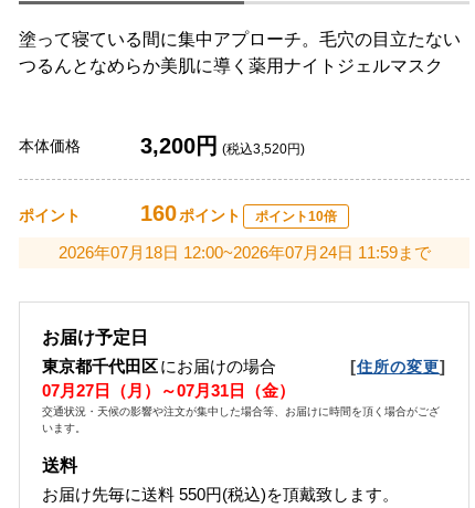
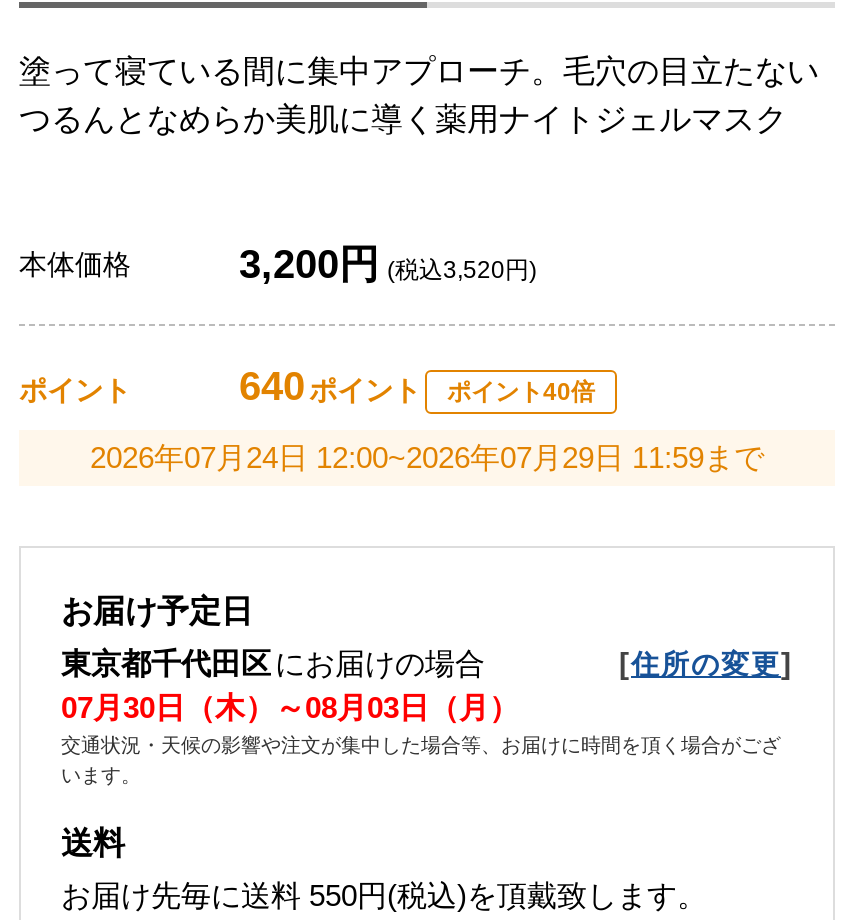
[140,201,241,226] 160 ポイント -> [239,365,421,409] 640 ポイント
[255,209,337,225] ポイント10倍 -> [447,379,595,407] ポイント40倍
[58,243,430,262] 2026年07月18日 12:00~2026年07月24日 11:59まで -> [90,441,764,475] 2026年07月24日 12:00~2026年07月29日 11:59まで
[42,381,295,400] 07月27日（月）～07月31日（金） -> [61,691,519,725] 07月30日（木）～08月03日（月）

